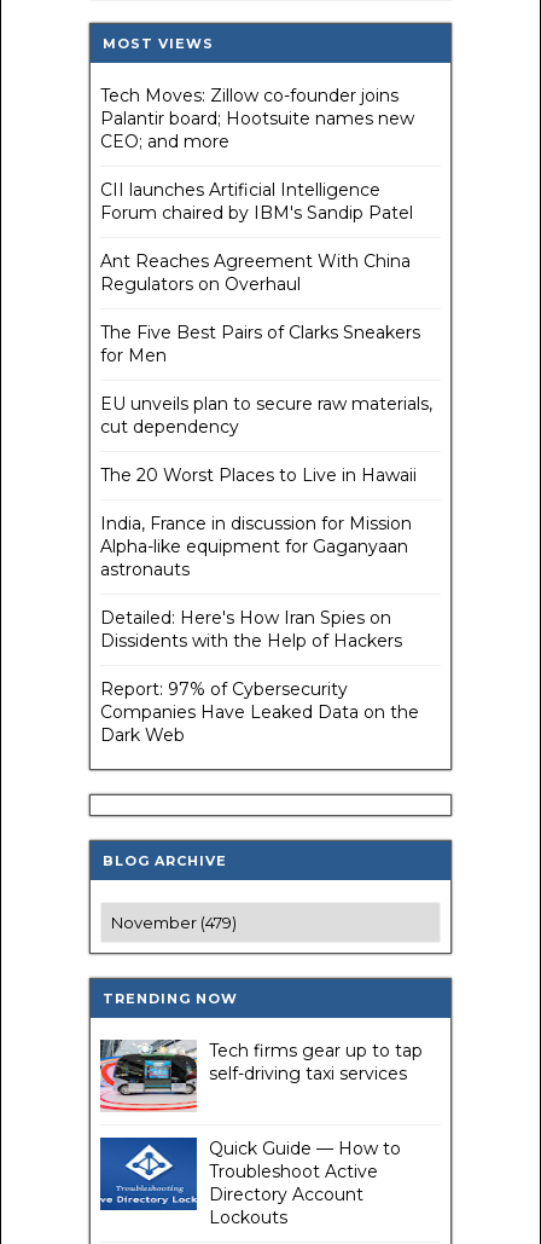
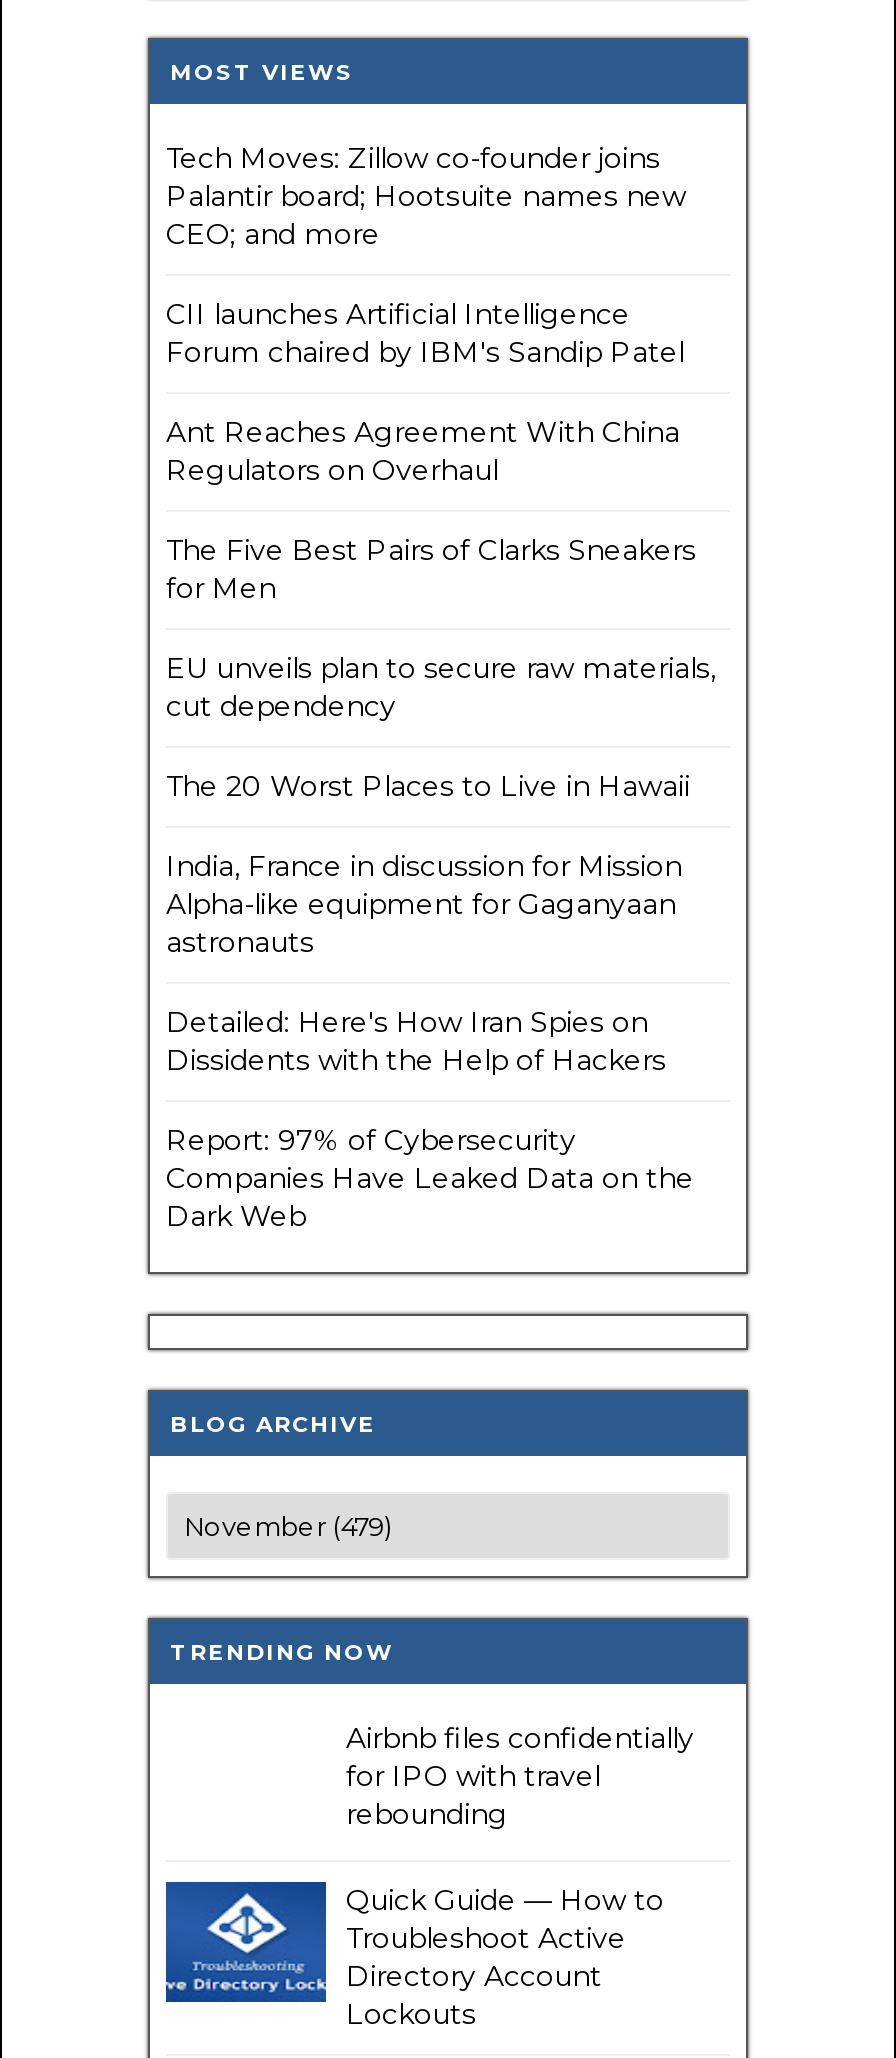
[99,1038,192,1112] [image] -> none
[209,1040,423,1085] Tech firms gear up to tap | self-driving taxi services -> [346,1720,694,1832] Airbnb files confidentially | for IPO with travel | rebounding

